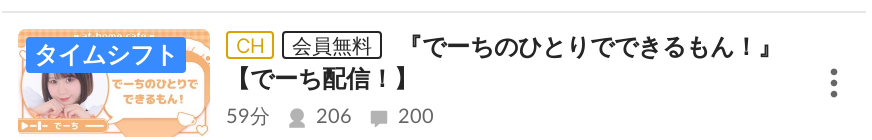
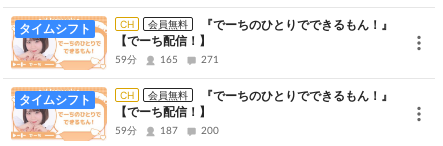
[316,107,352,127] 206 -> [19,55,393,136] 165 | 271 | タイムシフト | CH | 会員無料 | 『でーちのひとりでできるもん！』 | 【でーち配信！】 | 59分 | 187

